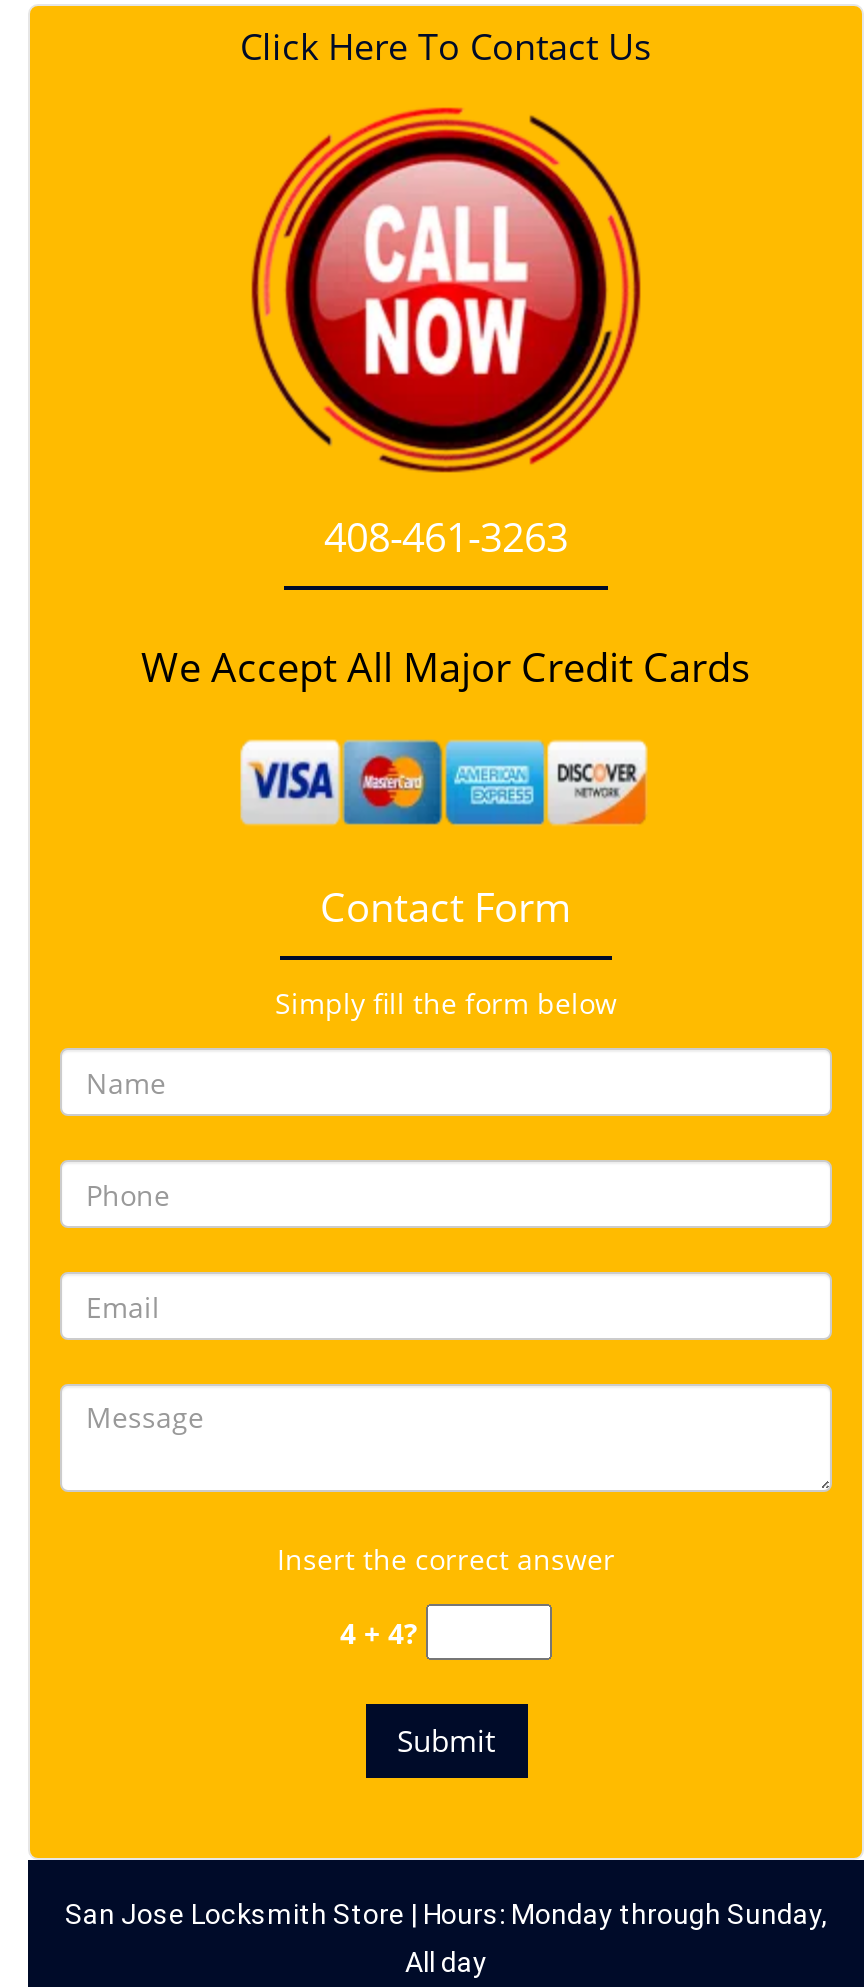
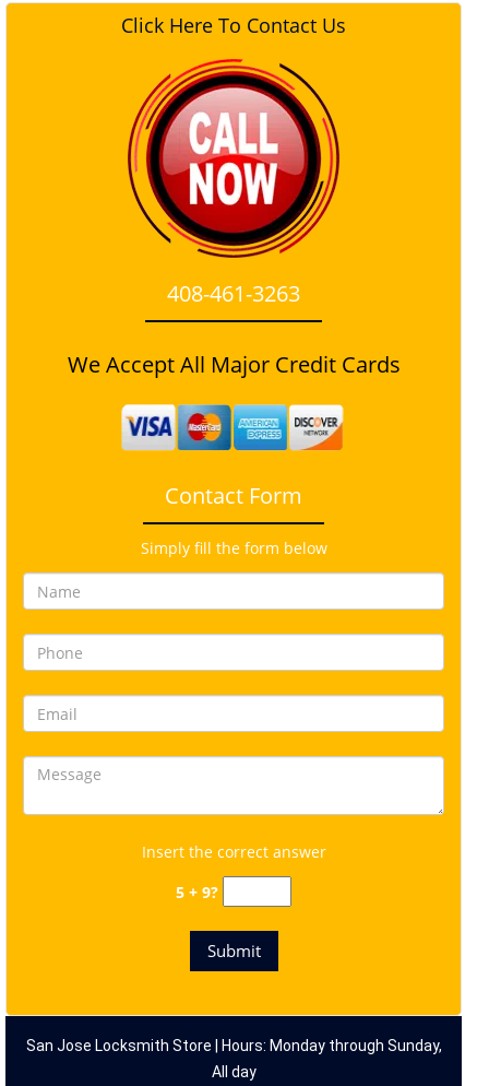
[340,1614,418,1652] 4 + 4? -> [176,882,218,902] 5 + 9?

